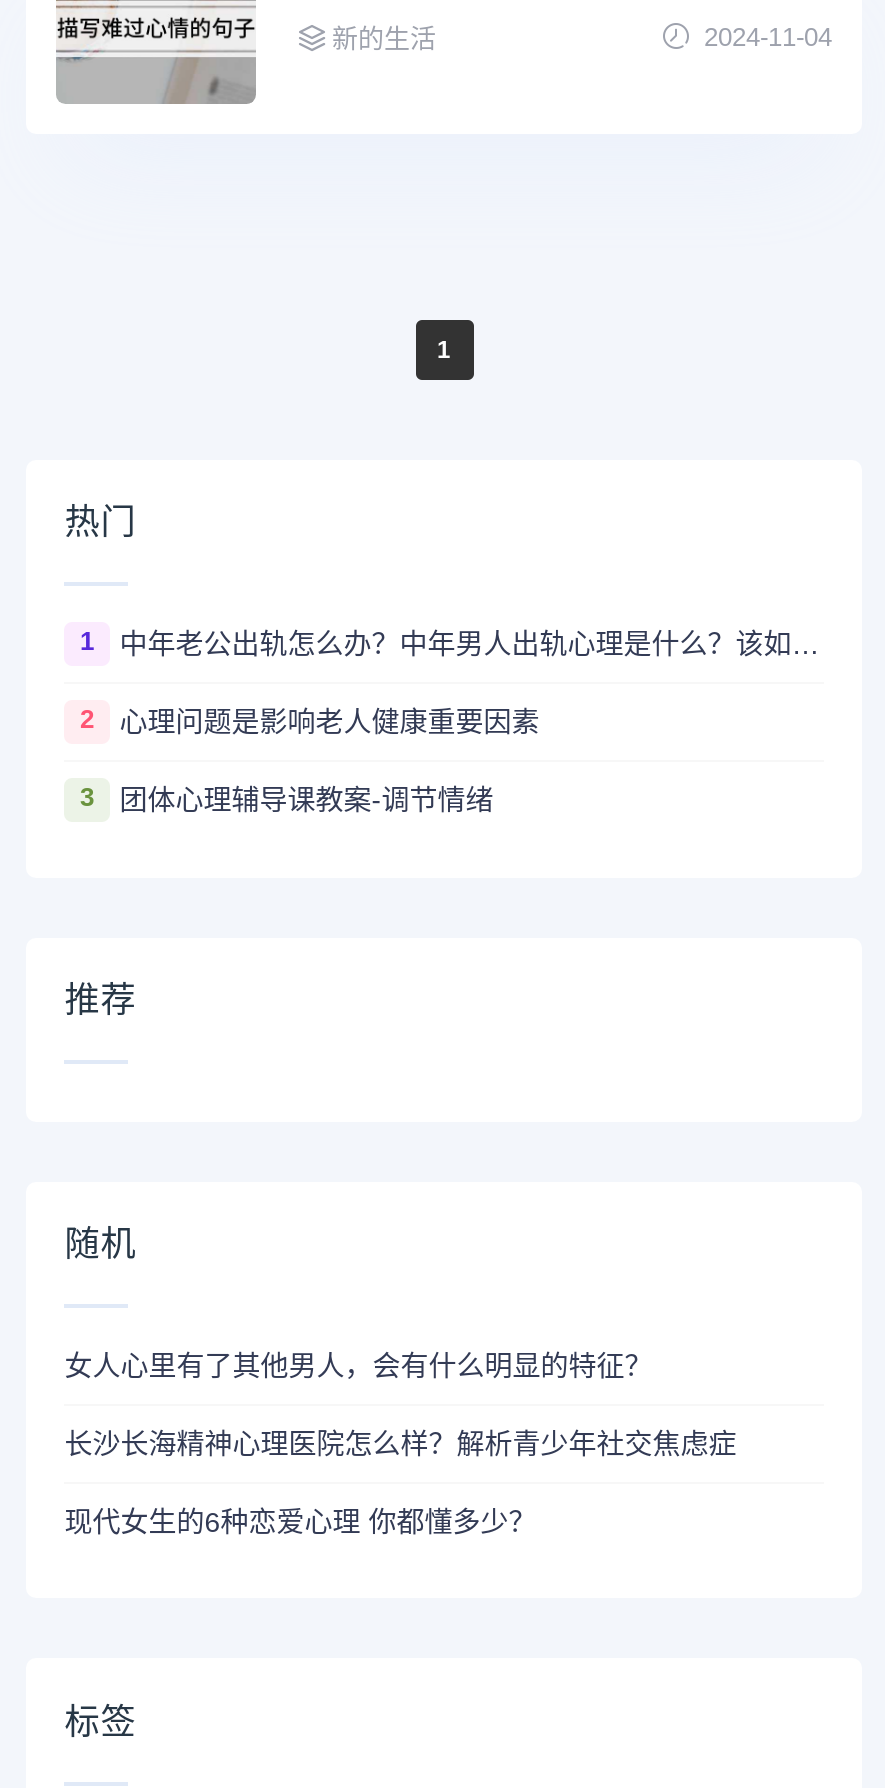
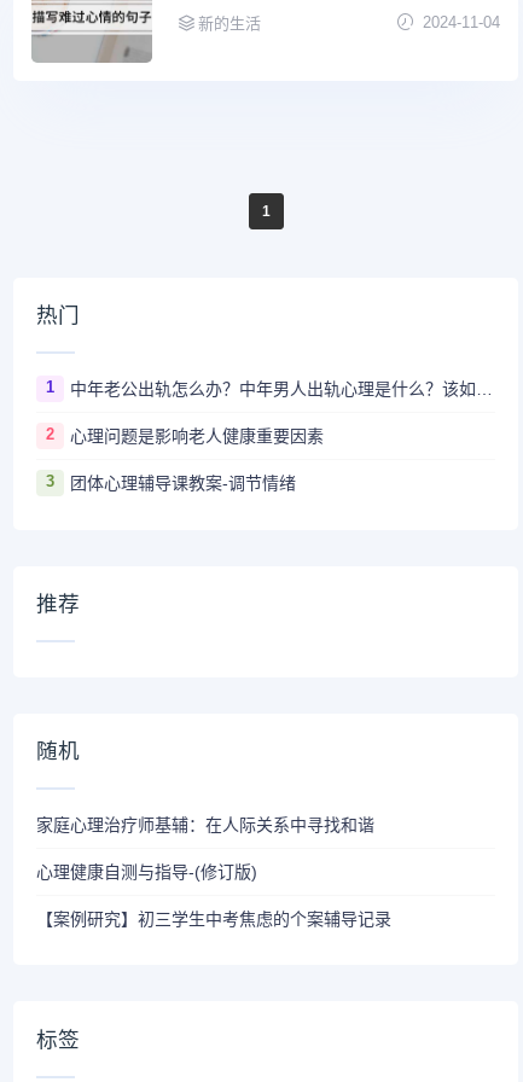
[64,1350,652,1382] 女人心里有了其他男人，会有什么明显的特征？ -> [36,815,375,835] 家庭心理治疗师基辅：在人际关系中寻找和谐
[64,1428,736,1460] 长沙长海精神心理医院怎么样？解析青少年社交焦虑症 -> [36,862,258,882] 心理健康自测与指导-(修订版)
[64,1506,536,1538] 现代女生的6种恋爱心理 你都懂多少？ -> [36,909,392,929] 【案例研究】初三学生中考焦虑的个案辅导记录

